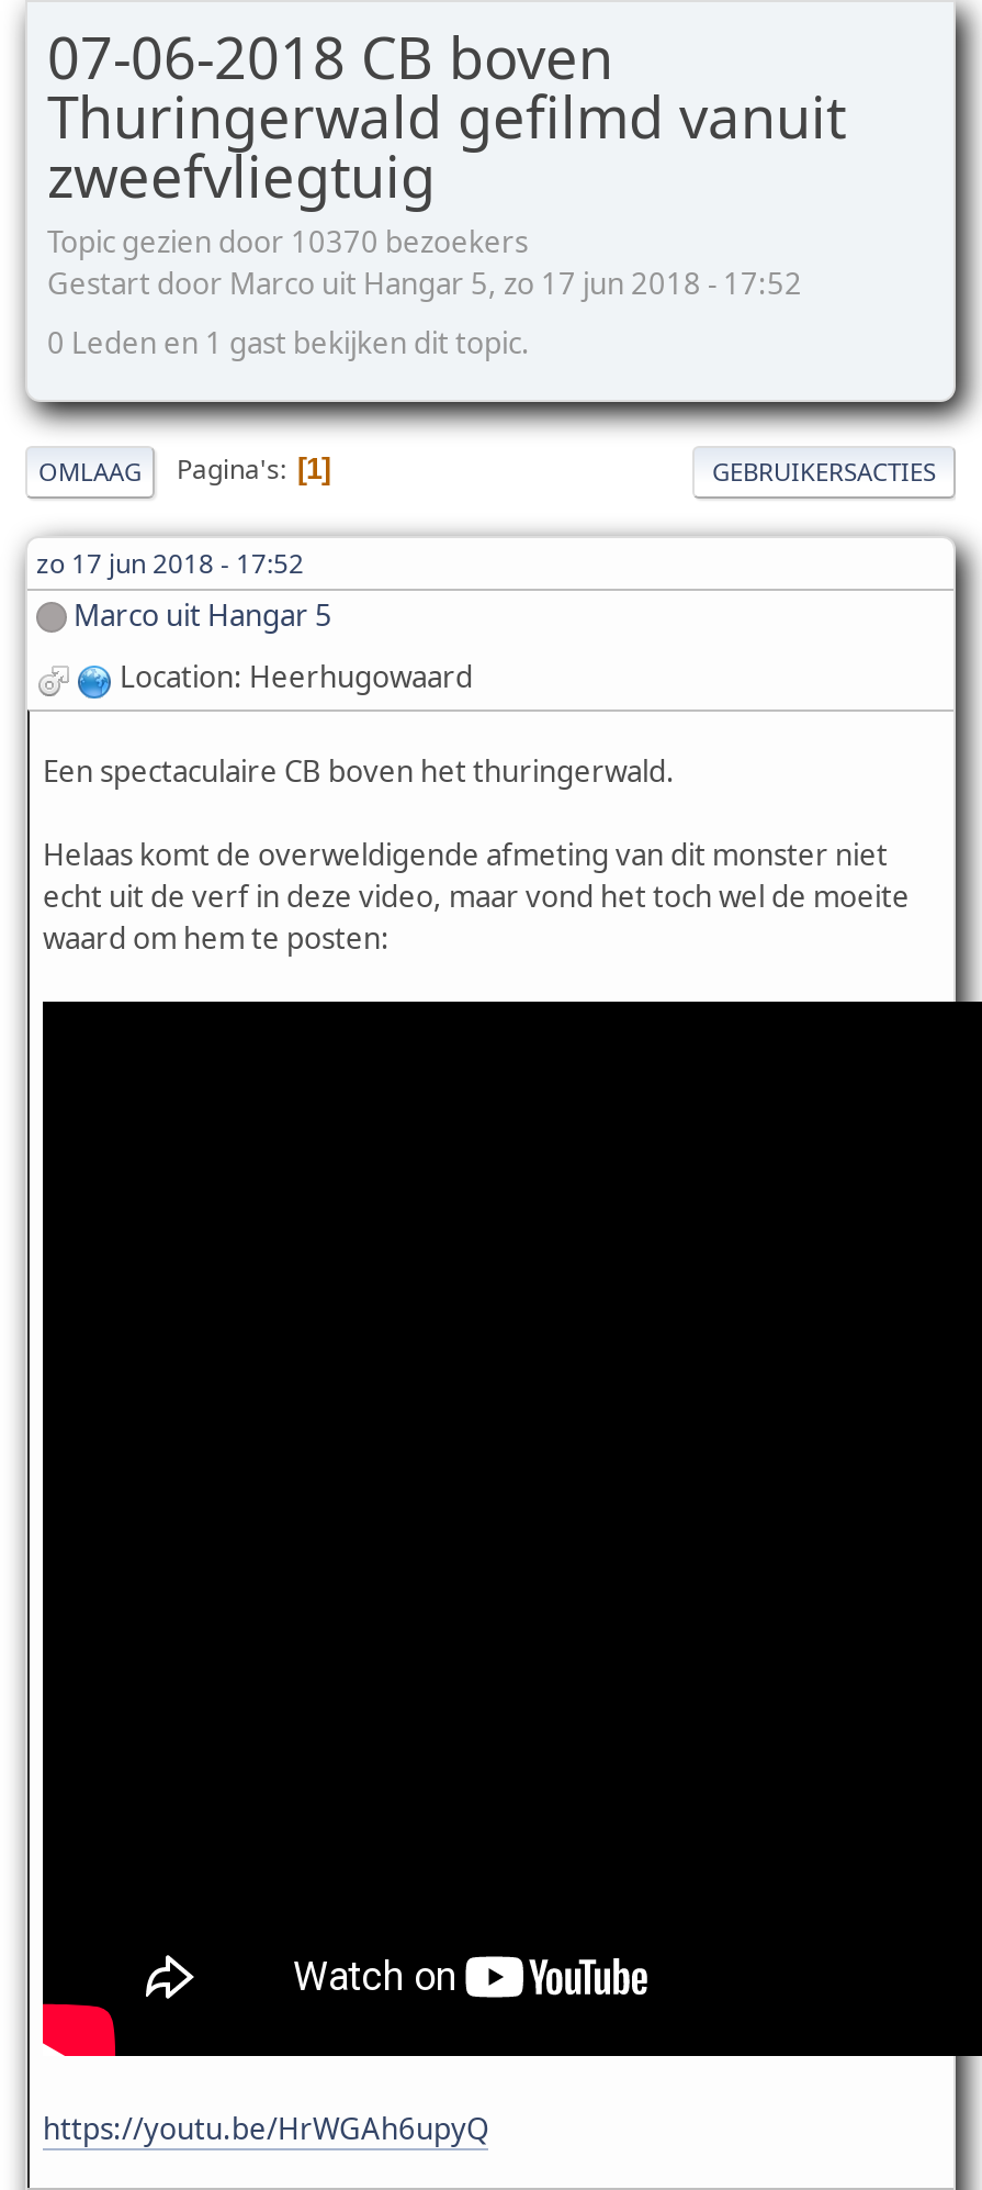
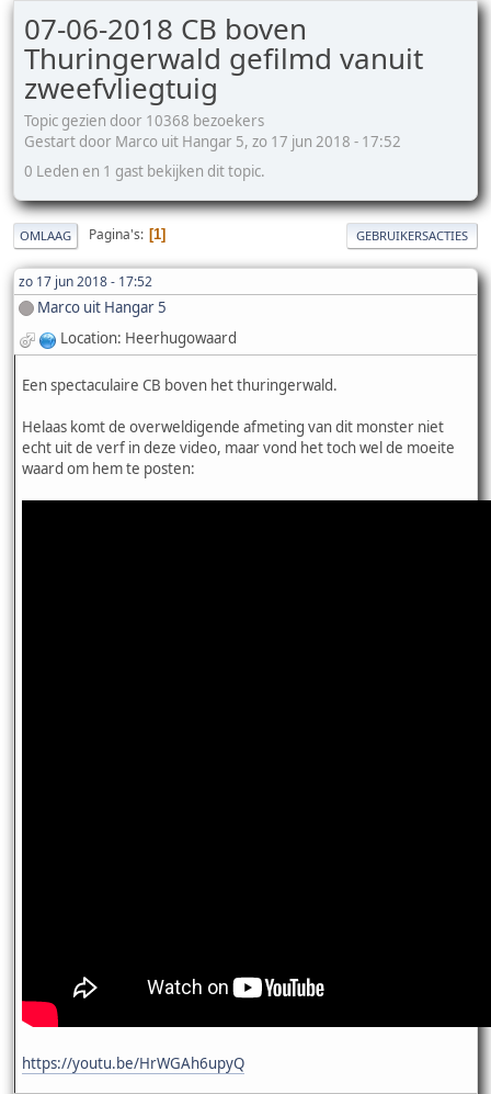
[47,222,528,261] Topic gezien door 10370 bezoekers -> [24,111,264,130] Topic gezien door 10368 bezoekers

